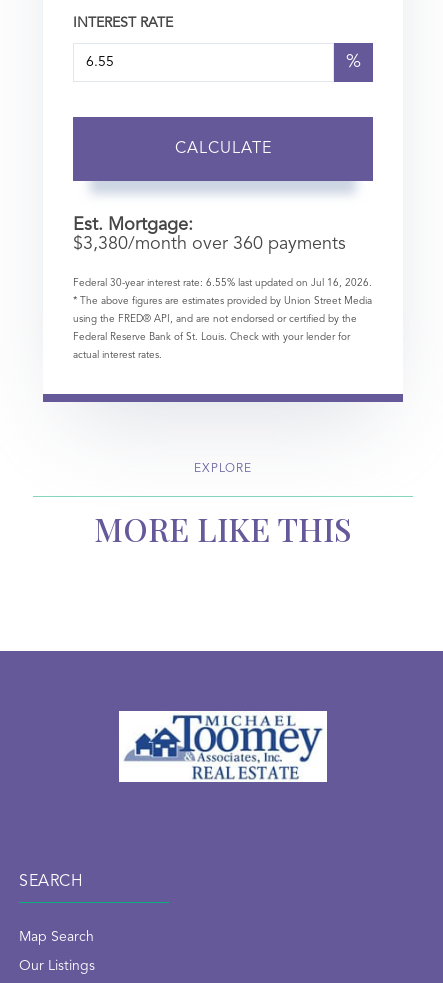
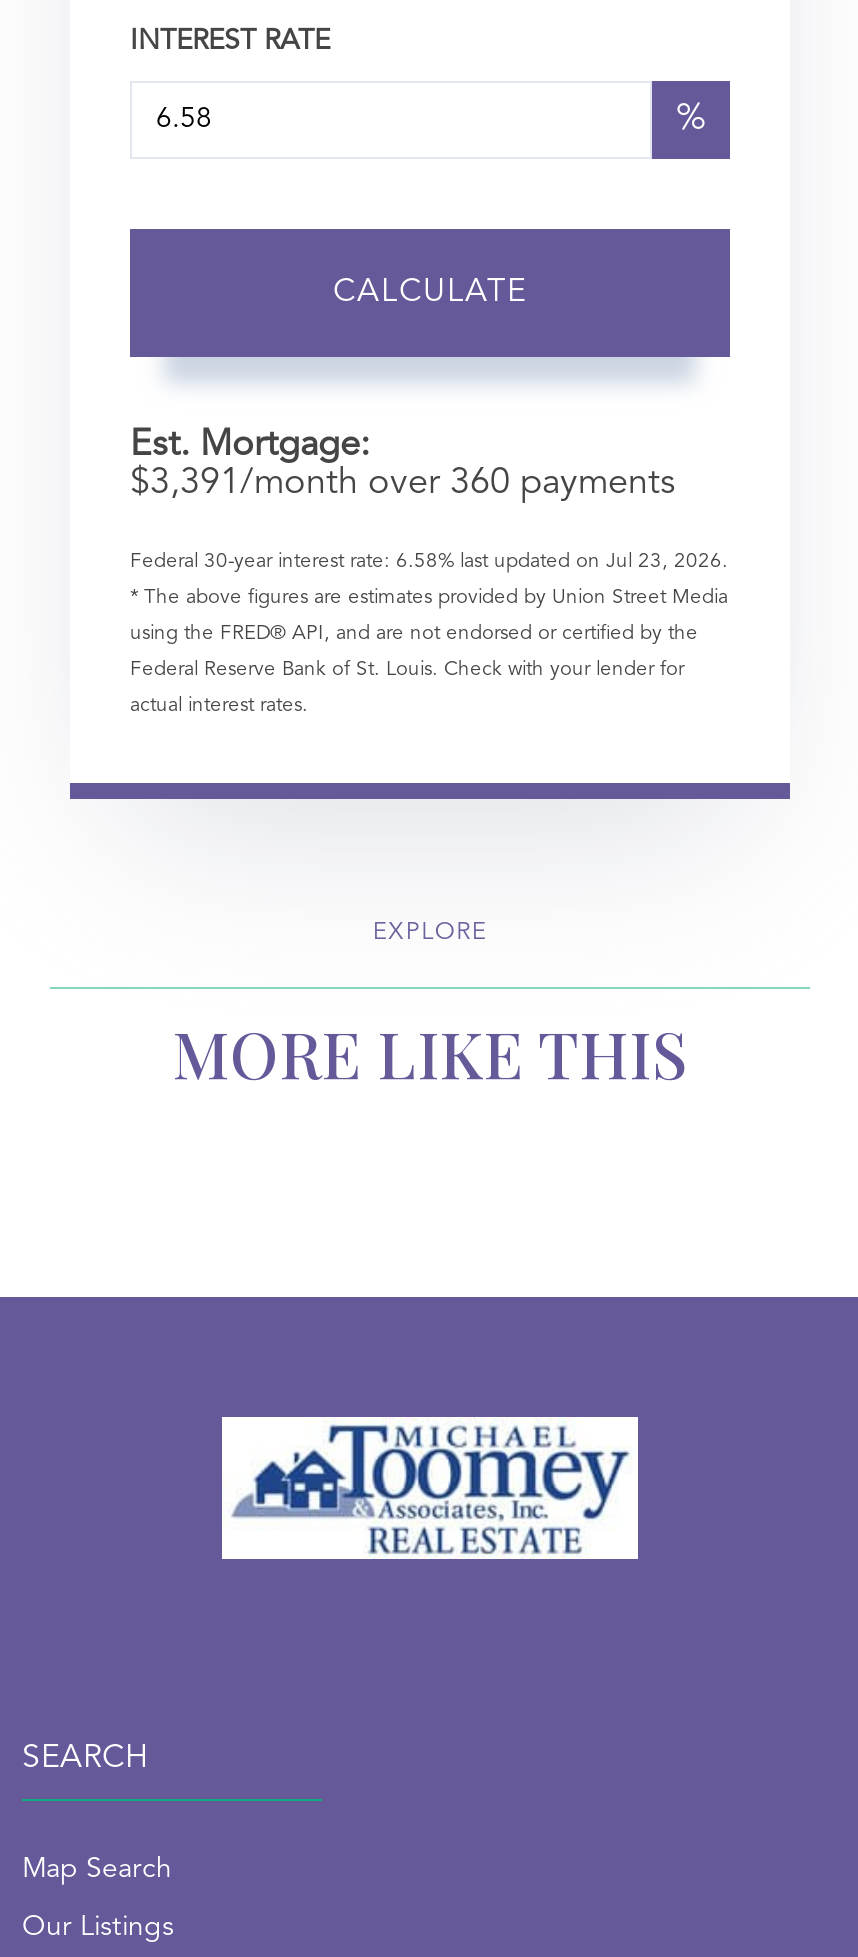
[73,235,346,253] $3,380 /month over 360 payments -> [130,465,676,501] $3,391 /month over 360 payments
[73,278,372,288] Federal 30-year interest rate: 6.55% last updated on Jul 16, 2026. -> [130,551,728,571] Federal 30-year interest rate: 6.58% last updated on Jul 23, 2026.

